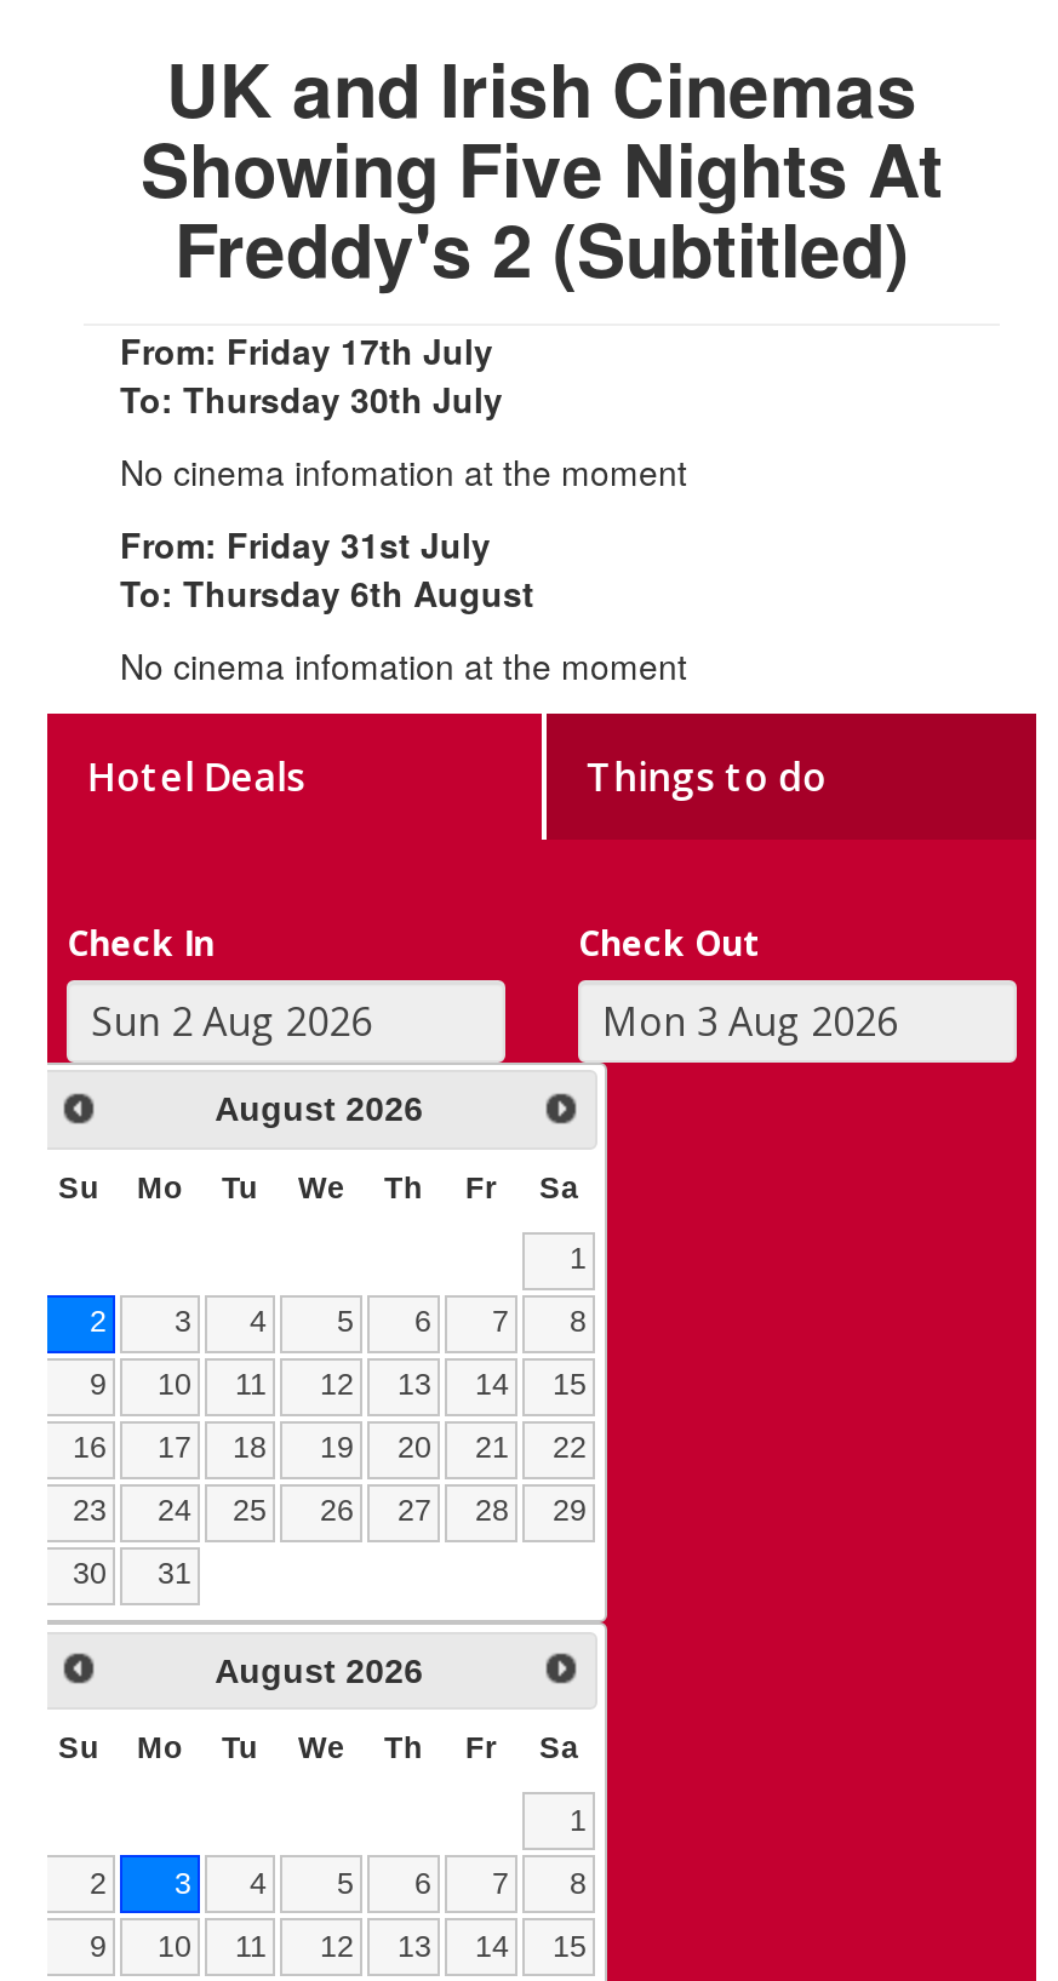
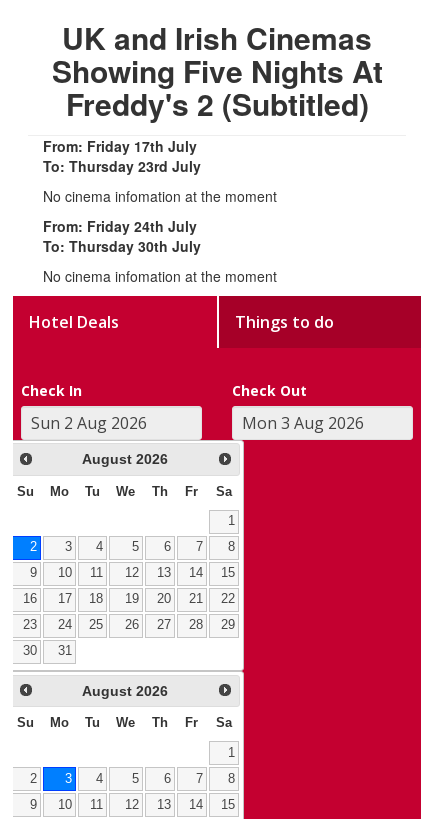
moved [120,373,503,422] -> [43,235,201,255]: To: Thursday 30th July
none -> [43,155,201,175] To: Thursday 23rd July
[120,519,491,567] From: Friday 31st July -> [43,215,197,235] From: Friday 24th July
[120,567,534,616] To: Thursday 6th August -> none

